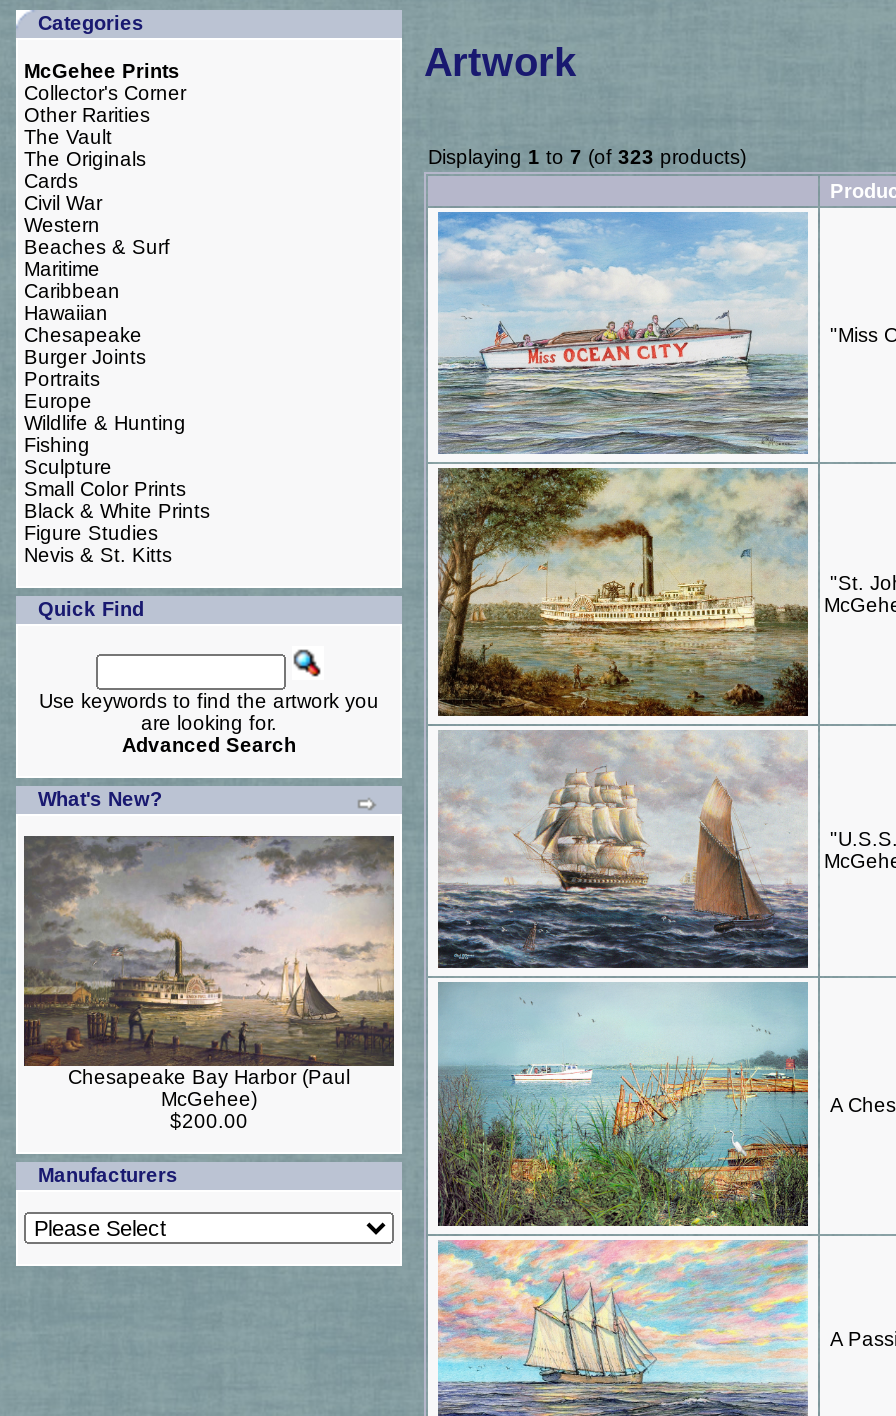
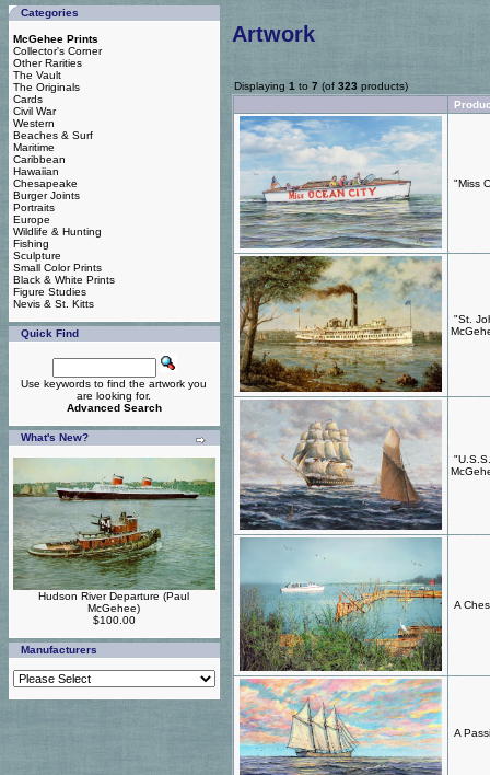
[22,834,396,1089] [image] | Chesapeake Bay Harbor (Paul -> [12,458,217,602] [image] | Hudson River Departure (Paul
[170,1111,248,1133] $200.00 -> [93,615,136,627] $100.00

